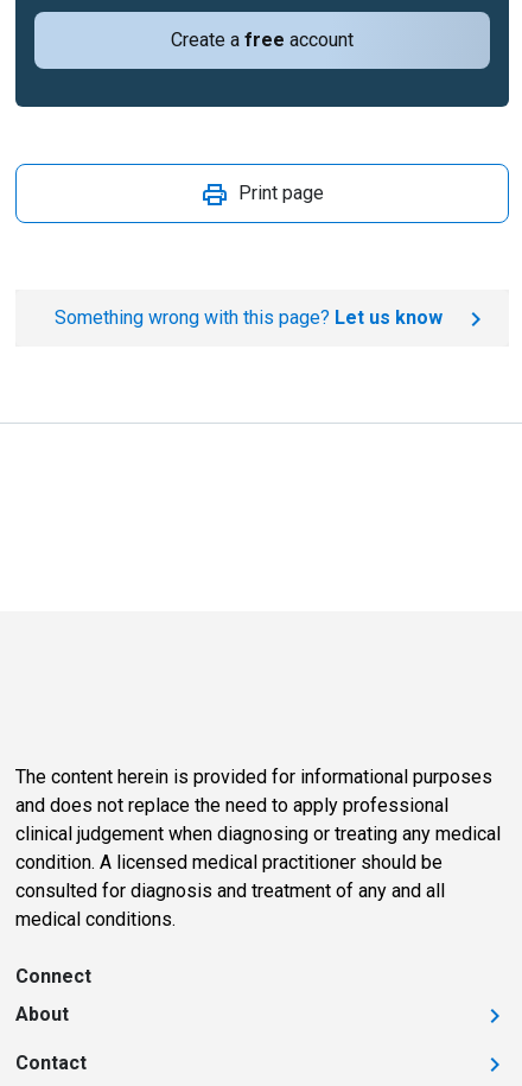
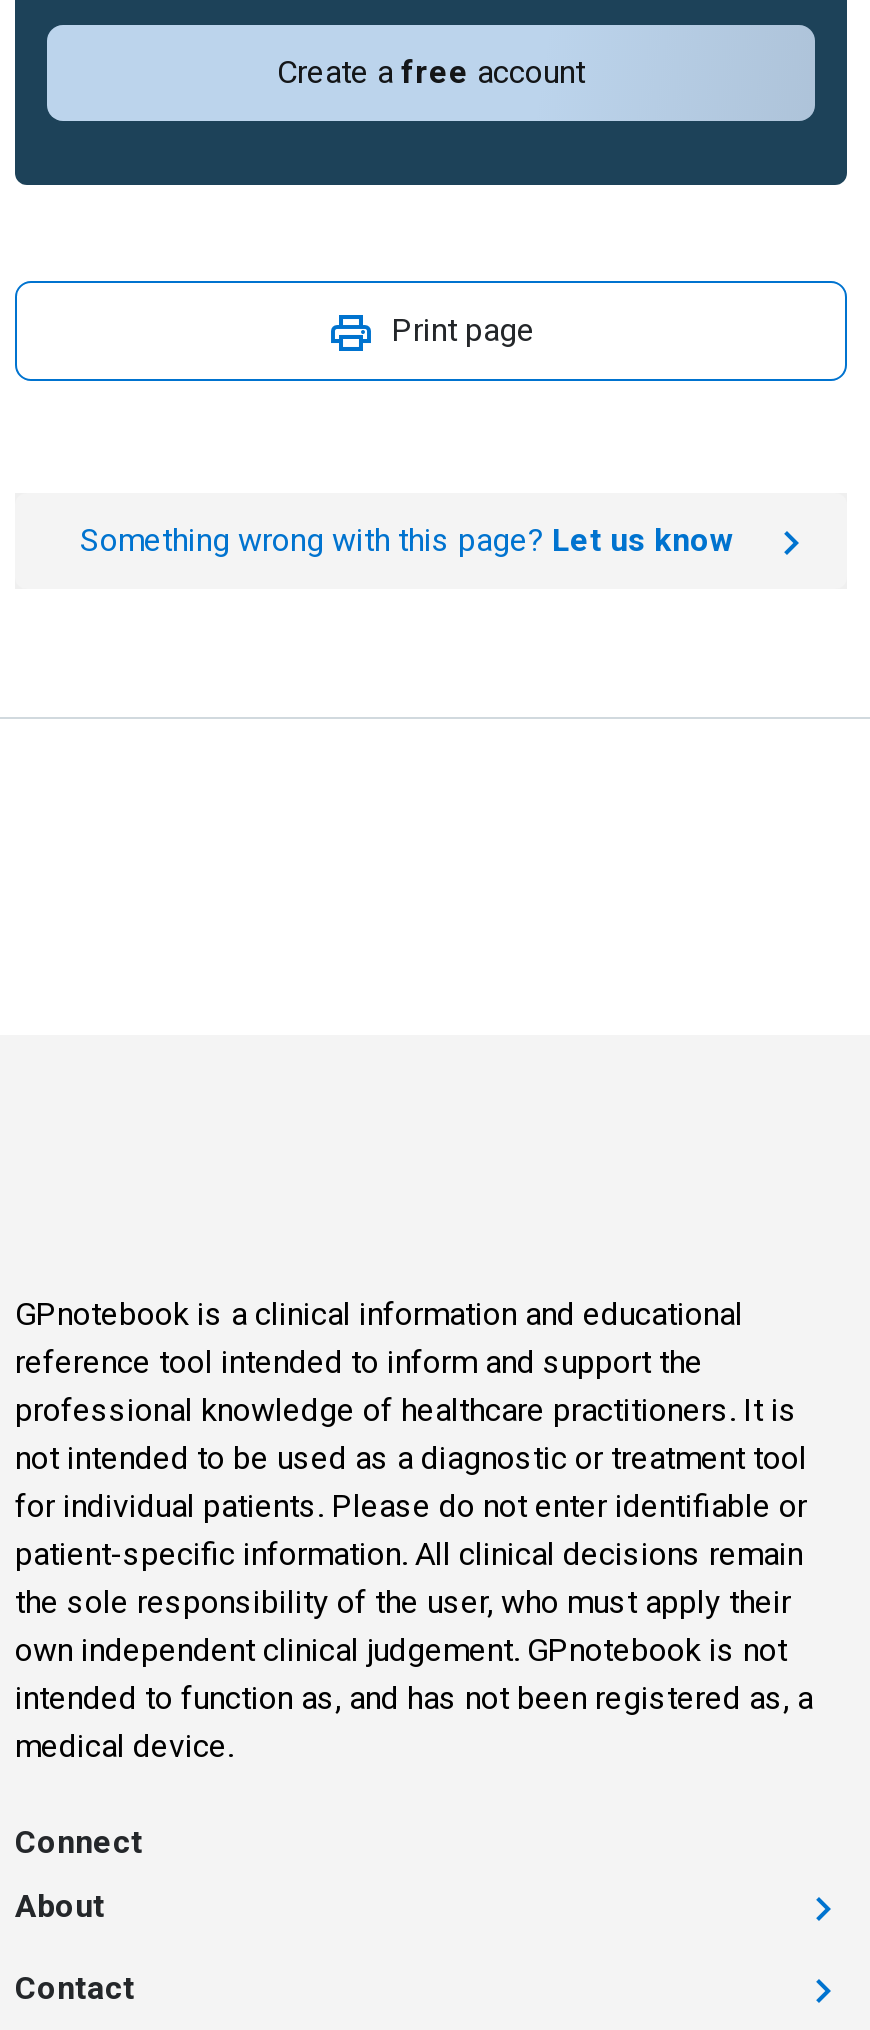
[15,766,501,931] The content herein is provided for informational purposes | and does not replace the need to apply professional | clinical judgement when diagnosing or treating any medical | condition. A licensed medical practitioner should be | consulted for diagnosis and treatment of any and all | medical conditions. -> [15,1295,813,1765] GPnotebook is a clinical information and educational | reference tool intended to inform and support the | professional knowledge of healthcare practitioners. It is | not intended to be used as a diagnostic or treatment tool | for individual patients. Please do not enter identifiable or | patient-specific information. All clinical decisions remain | the sole responsibility of the user, who must apply their | own independent clinical judgement. GPnotebook is not | intended to function as, and has not been registered as, a | medical device.

